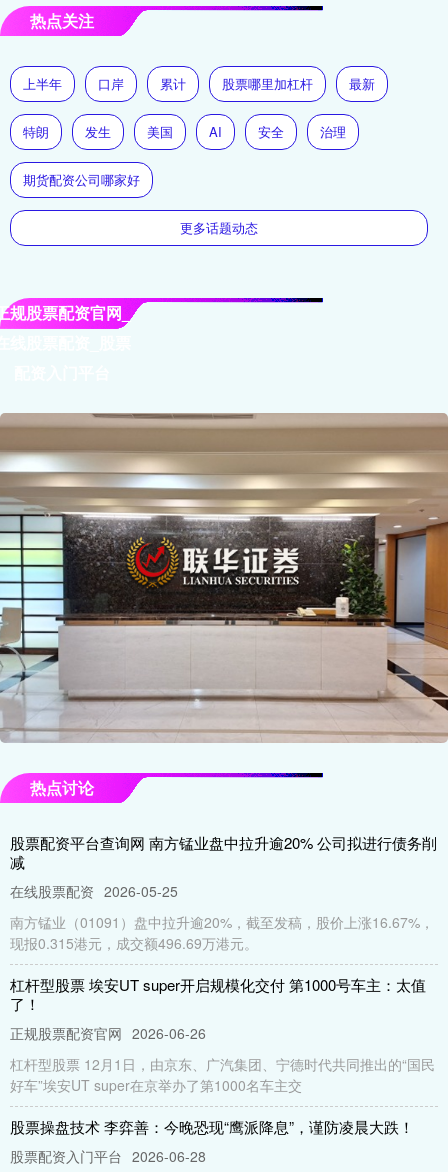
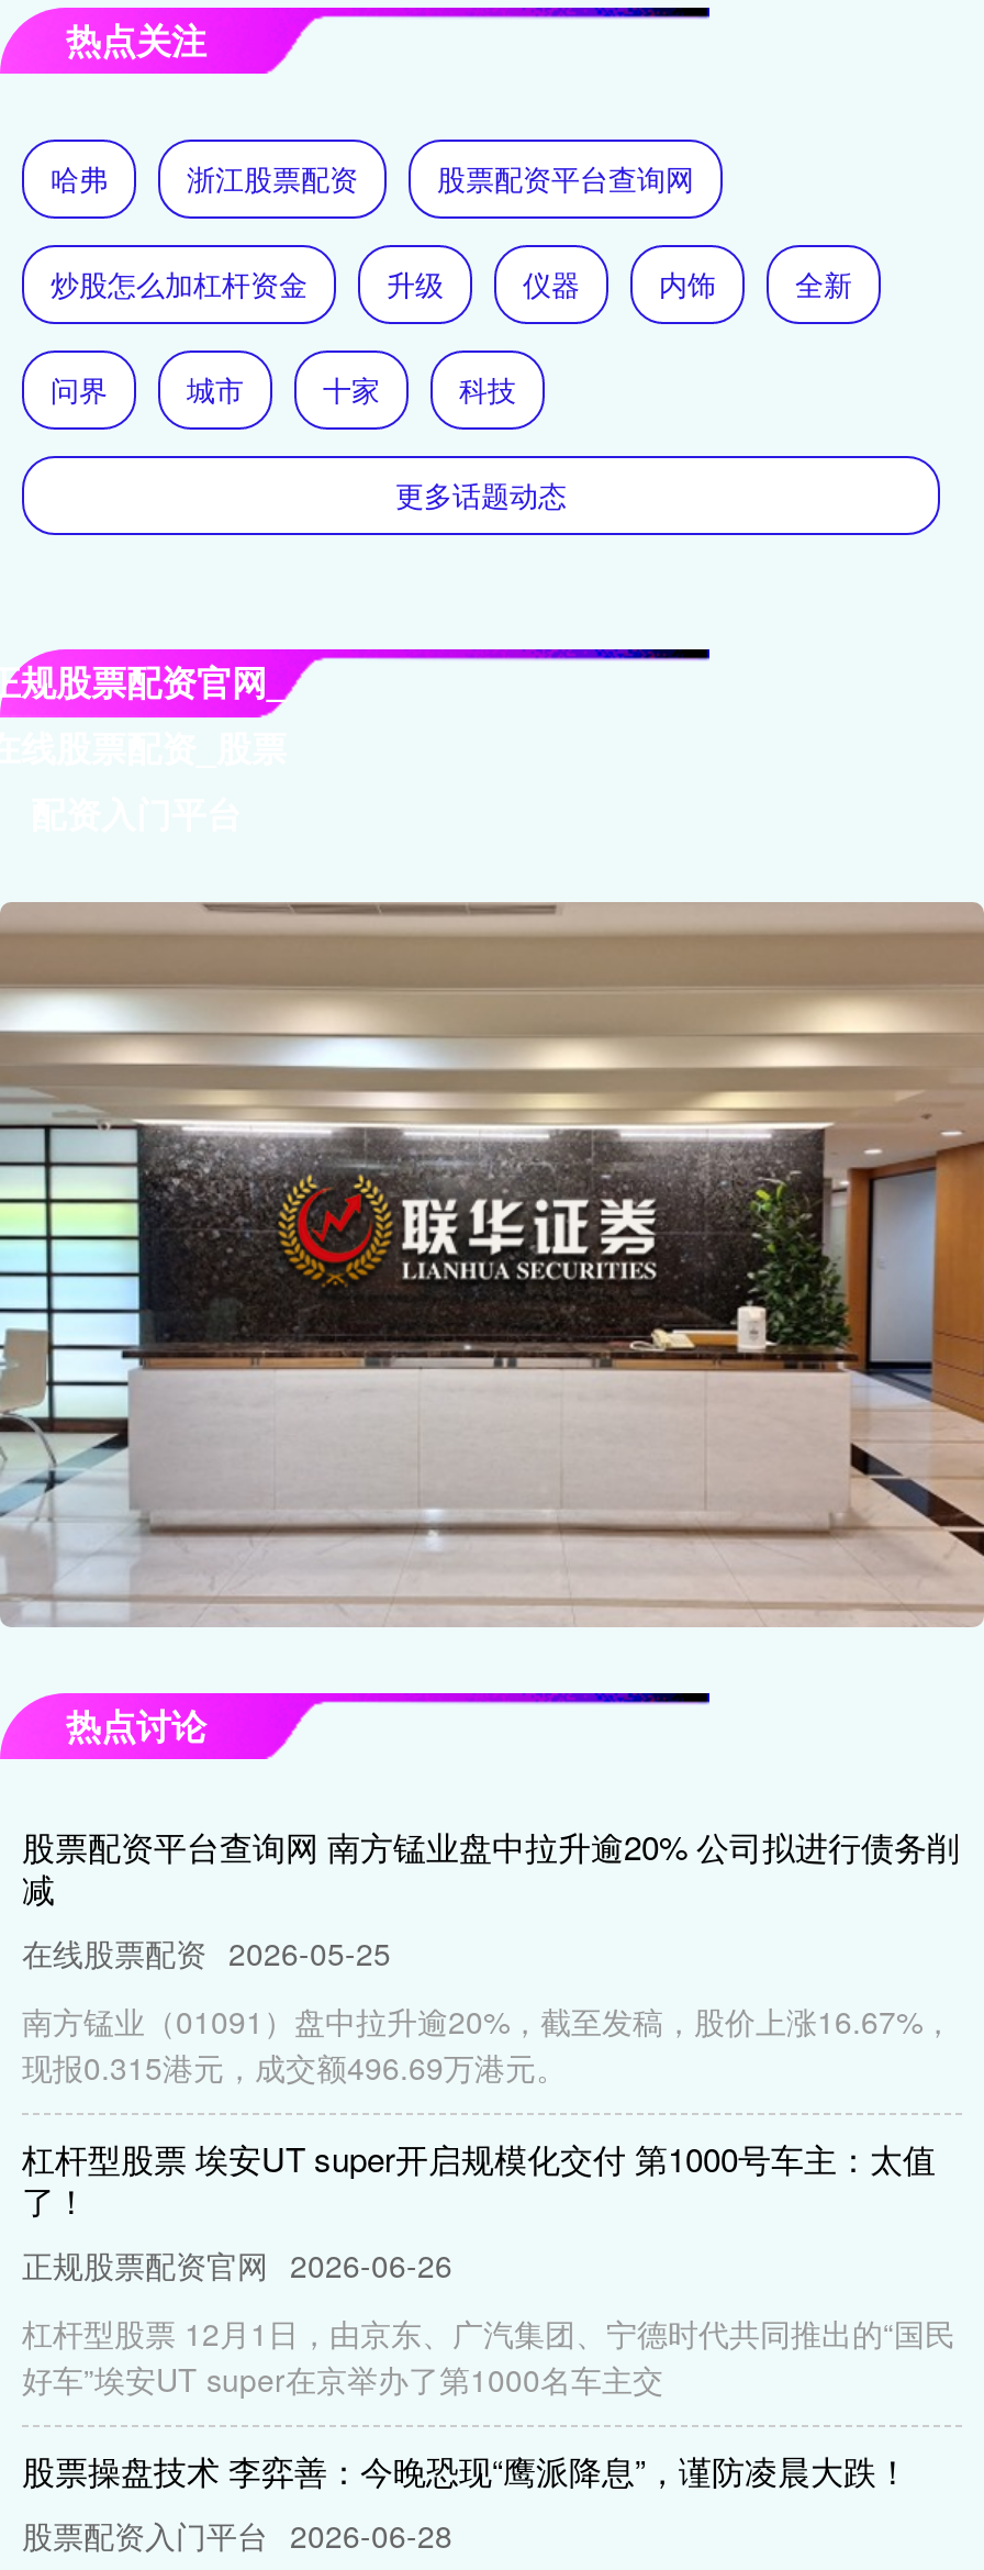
[23,74,375,93] 上半年 | 口岸 | 累计 | 股票哪里加杠杆 | 最新 -> [51,157,694,199] 哈弗 | 浙江股票配资 | 股票配资平台查询网
[23,122,346,141] 特朗 | 发生 | 美国 | AI | 安全 | 治理 -> [51,263,852,304] 炒股怎么加杠杆资金 | 升级 | 仪器 | 内饰 | 全新
[23,170,140,189] 期货配资公司哪家好 -> [51,368,516,410] 问界 | 城市 | 十家 | 科技

